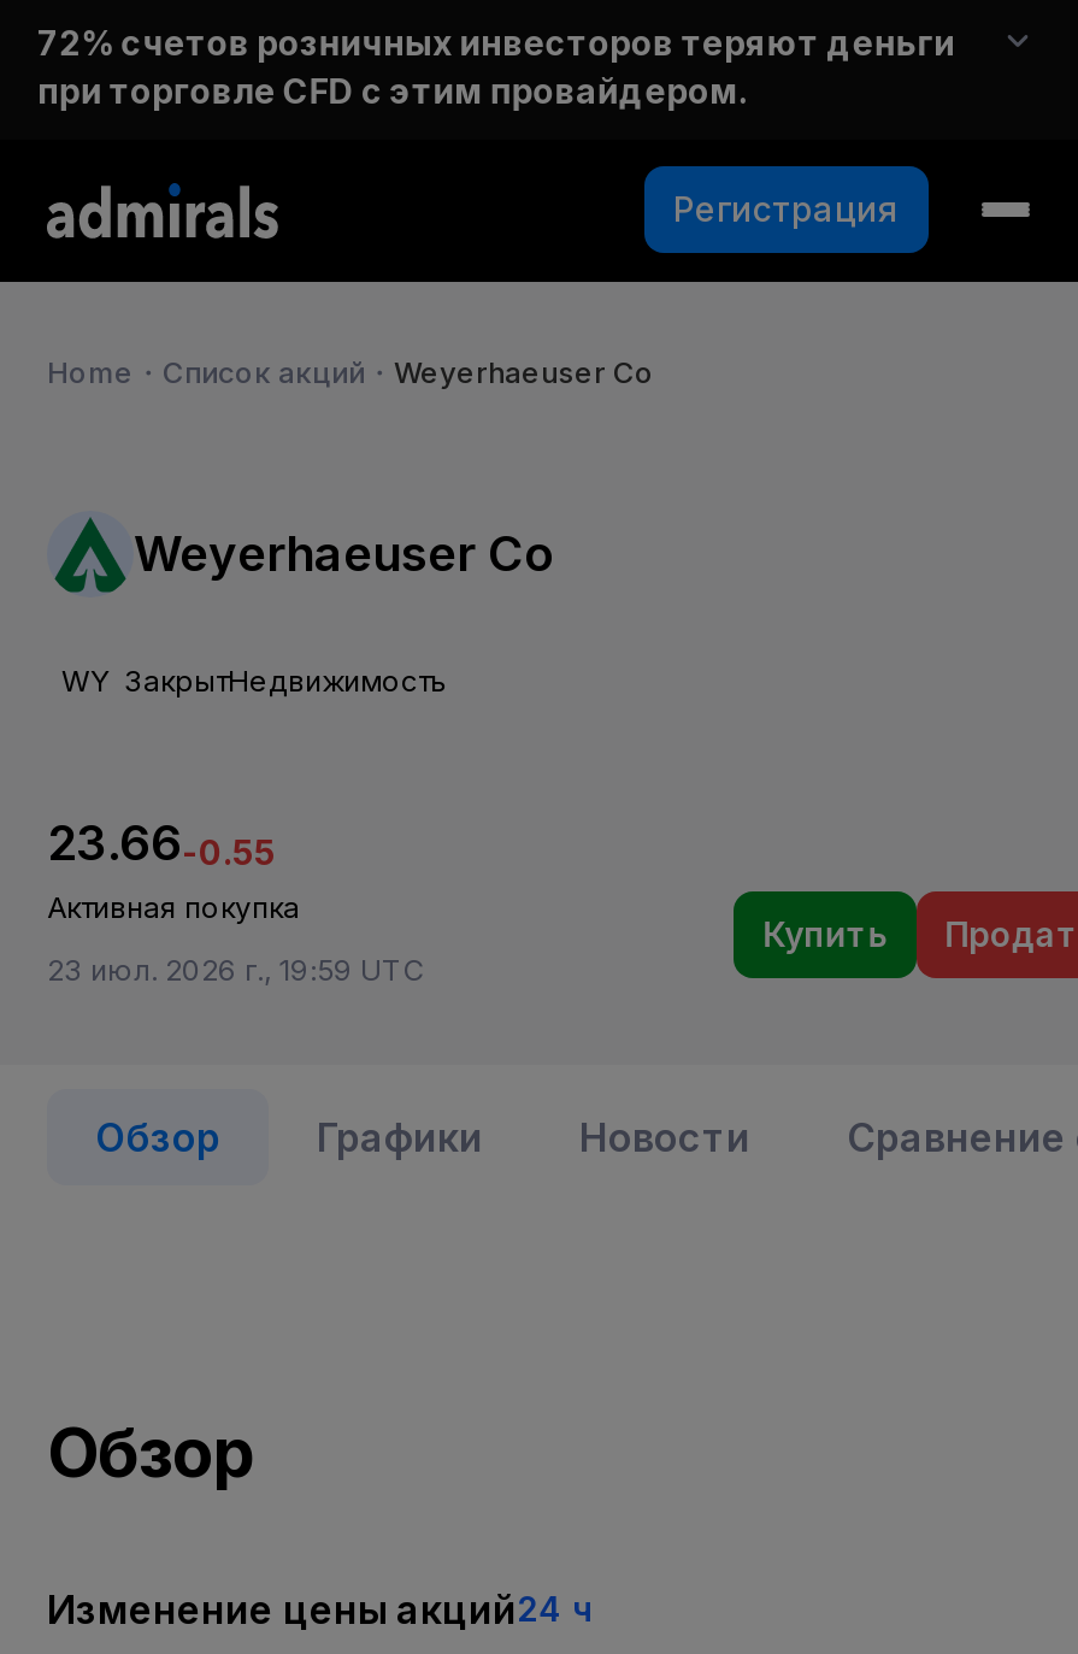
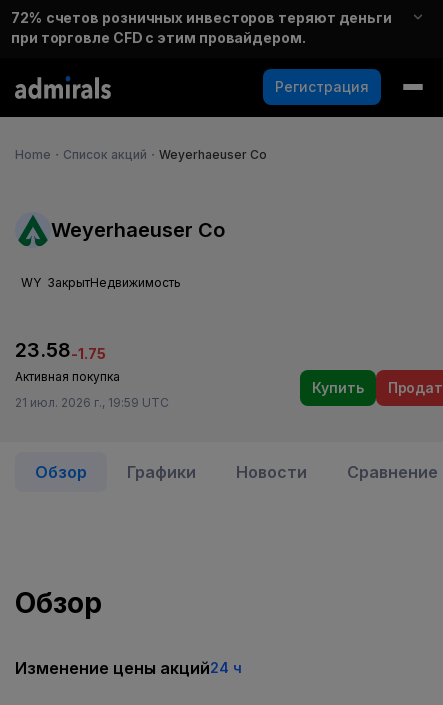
[47,815,276,873] 23.66-0.55 -> [15,338,106,362] 23.58-1.75
[47,953,425,989] 23 июл. 2026 г., 19:59 UTC -> [15,395,169,410] 21 июл. 2026 г., 19:59 UTC

